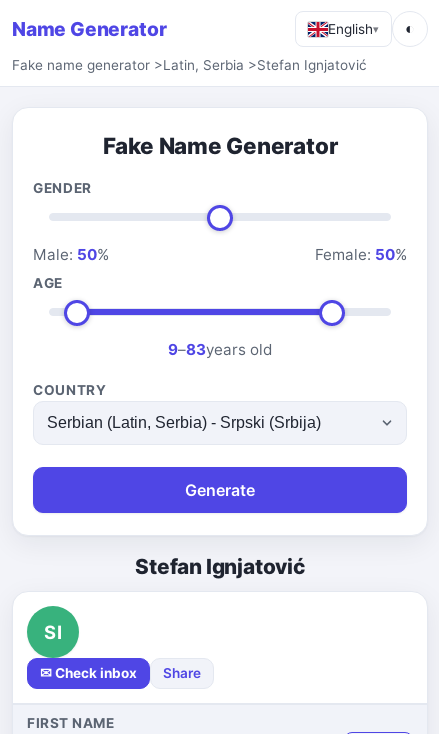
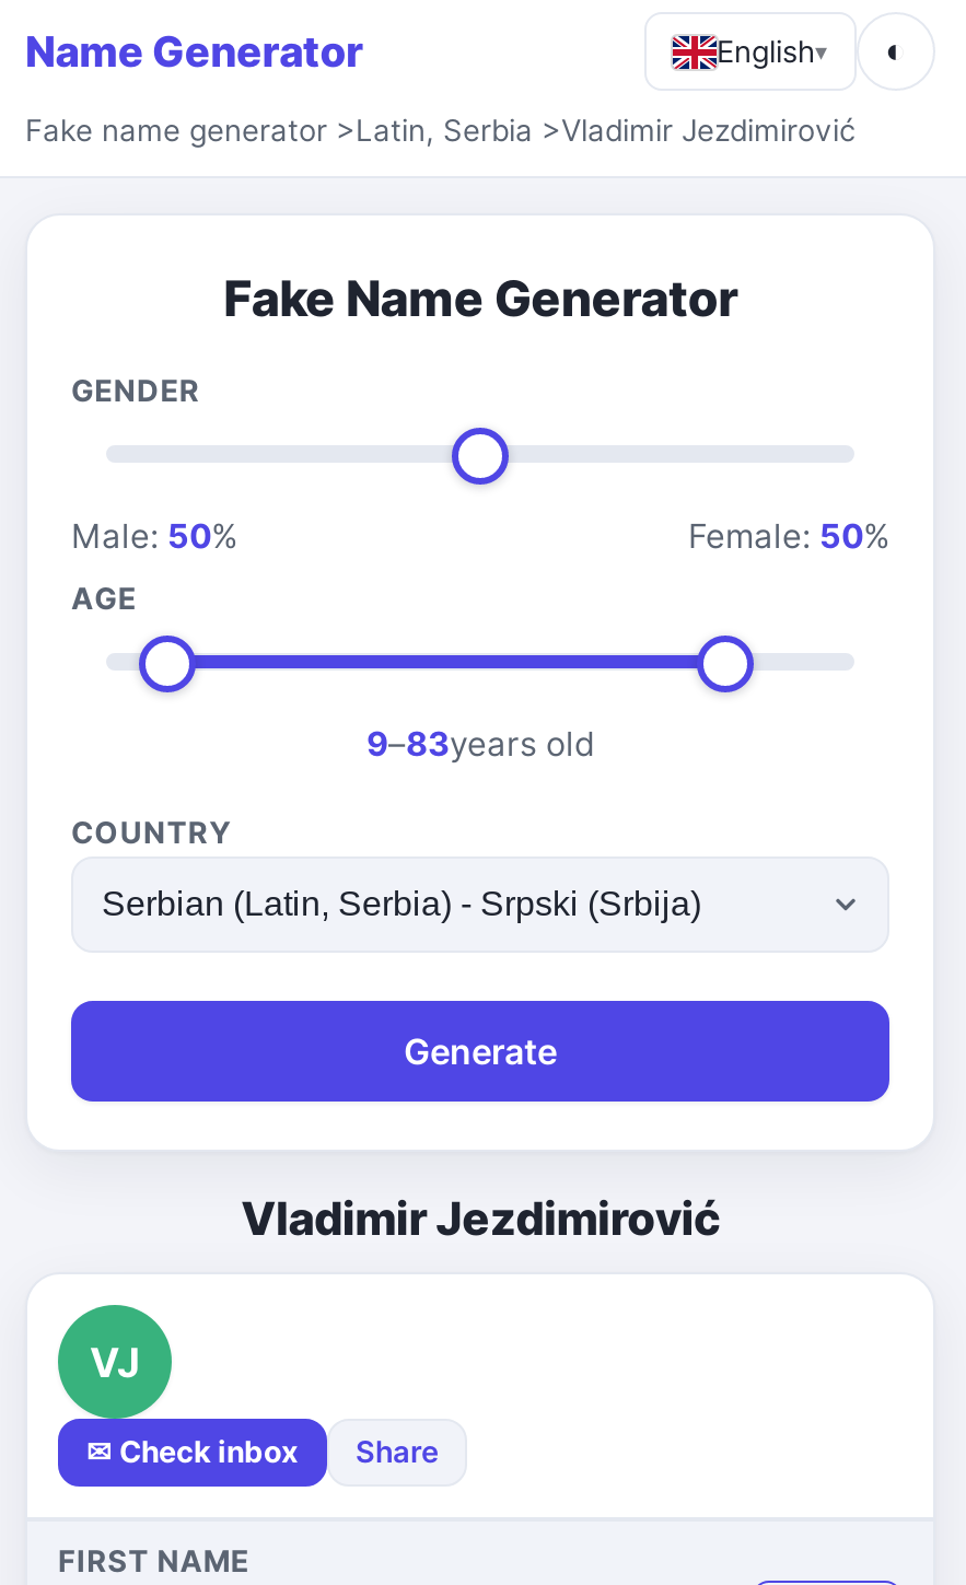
[12,57,367,73] Fake name generator >Latin, Serbia >Stefan Ignjatović -> [25,113,857,148] Fake name generator >Latin, Serbia >Vladimir Jezdimirović
[135,554,305,579] Stefan Ignjatović -> [241,1191,719,1246] Vladimir Jezdimirović
[44,620,62,642] SI -> [90,1337,140,1385] VJ

